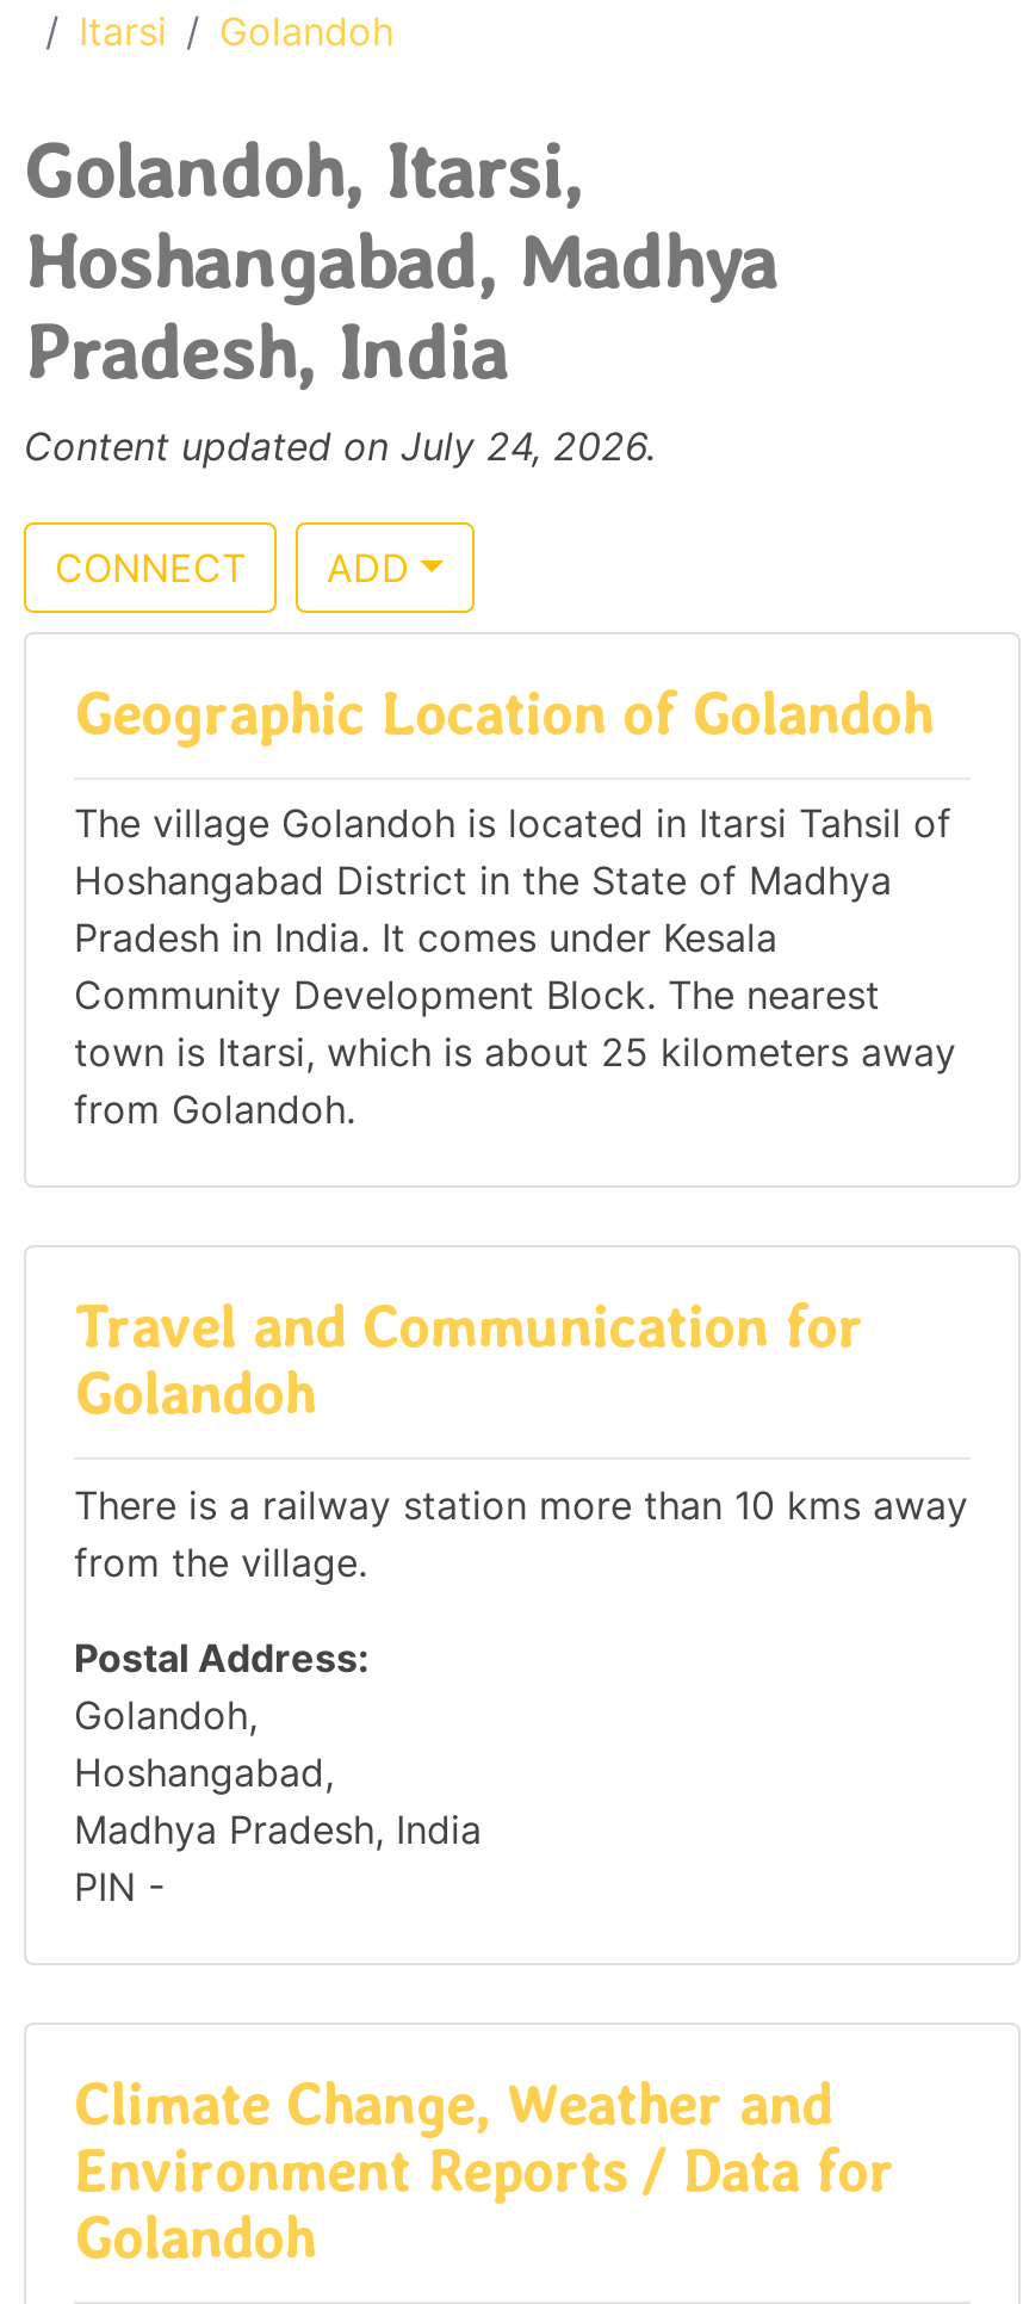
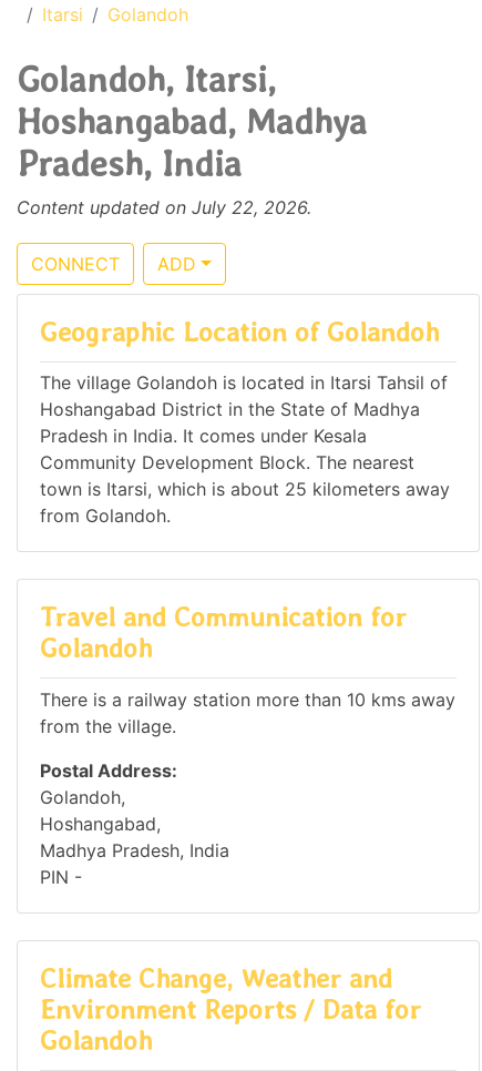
[24,422,656,470] Content updated on July 24, 2026. -> [17,196,311,218] Content updated on July 22, 2026.

